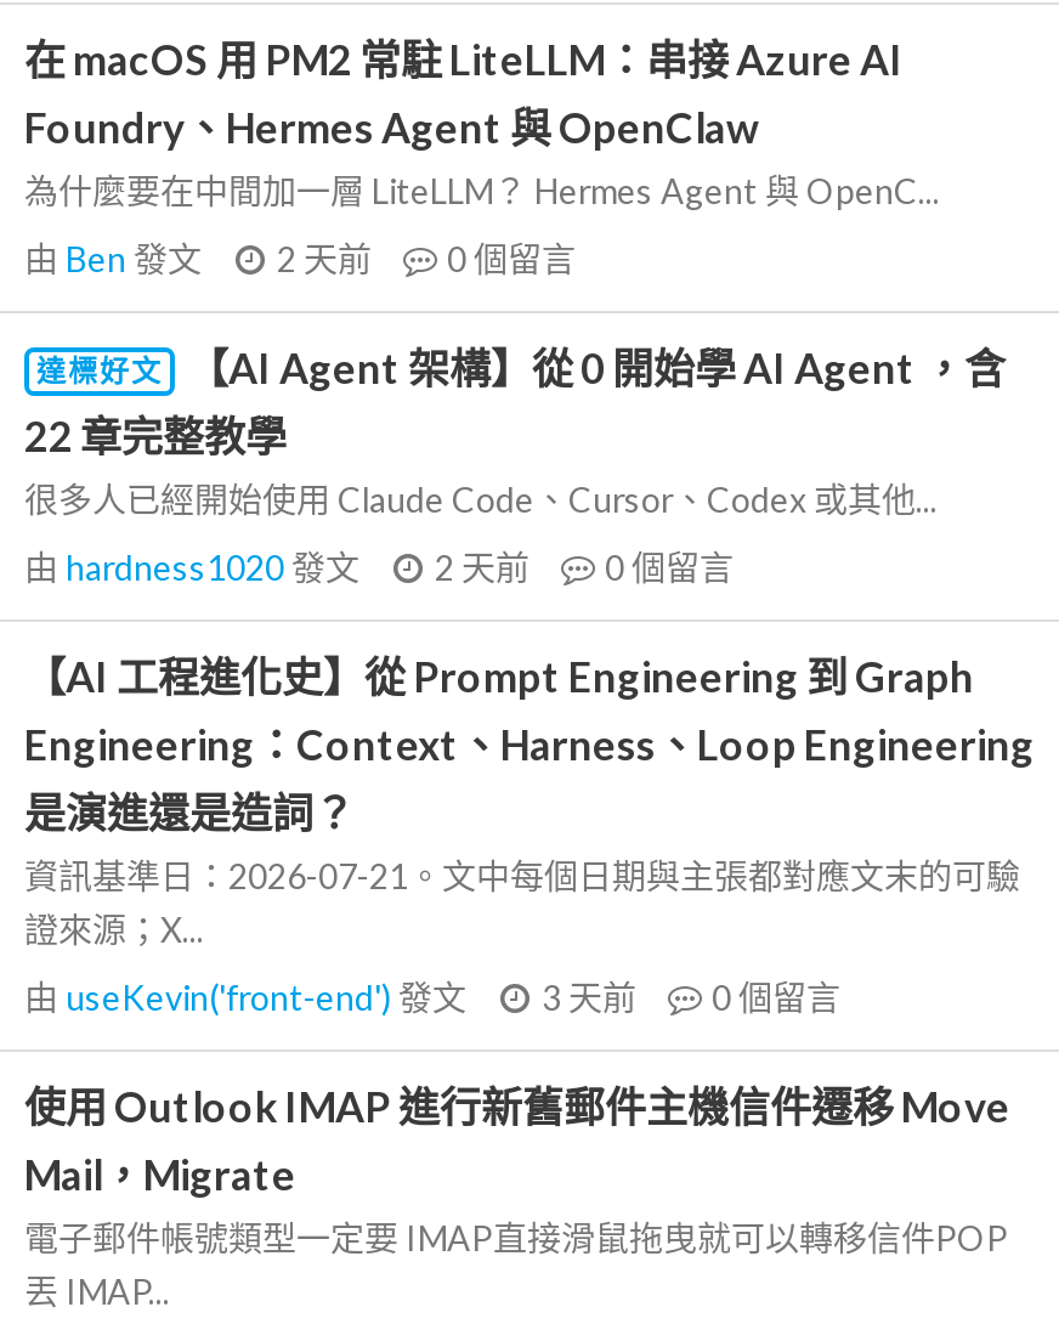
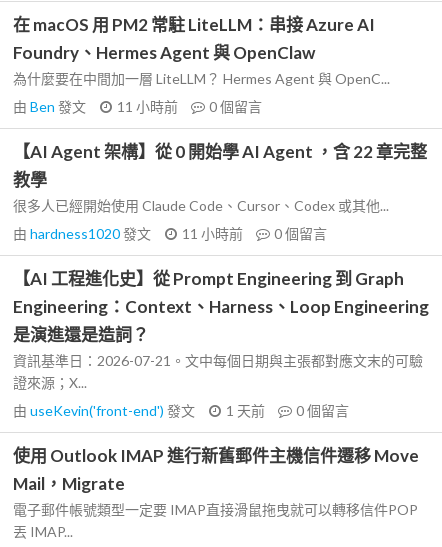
[24,238,576,279] 由Ben發文 2 天前 0個留言 -> [13,98,262,115] 由Ben發文 11 小時前 0個留言
[24,343,1006,462] 達標好文 | 【AI Agent 架構】從 0 開始學 AI Agent ，含 | 22 章完整教學 -> [13,141,427,190] 【AI Agent 架構】從 0 開始學 AI Agent ，含 22 章完整 | 教學
[24,547,734,588] 由hardness1020發文 2 天前 0個留言 -> [13,225,327,242] 由hardness1020發文 11 小時前 0個留言
[24,977,840,1018] 由useKevin('front-end')發文 3 天前 0個留言 -> [13,402,349,419] 由useKevin('front-end')發文 1 天前 0個留言

